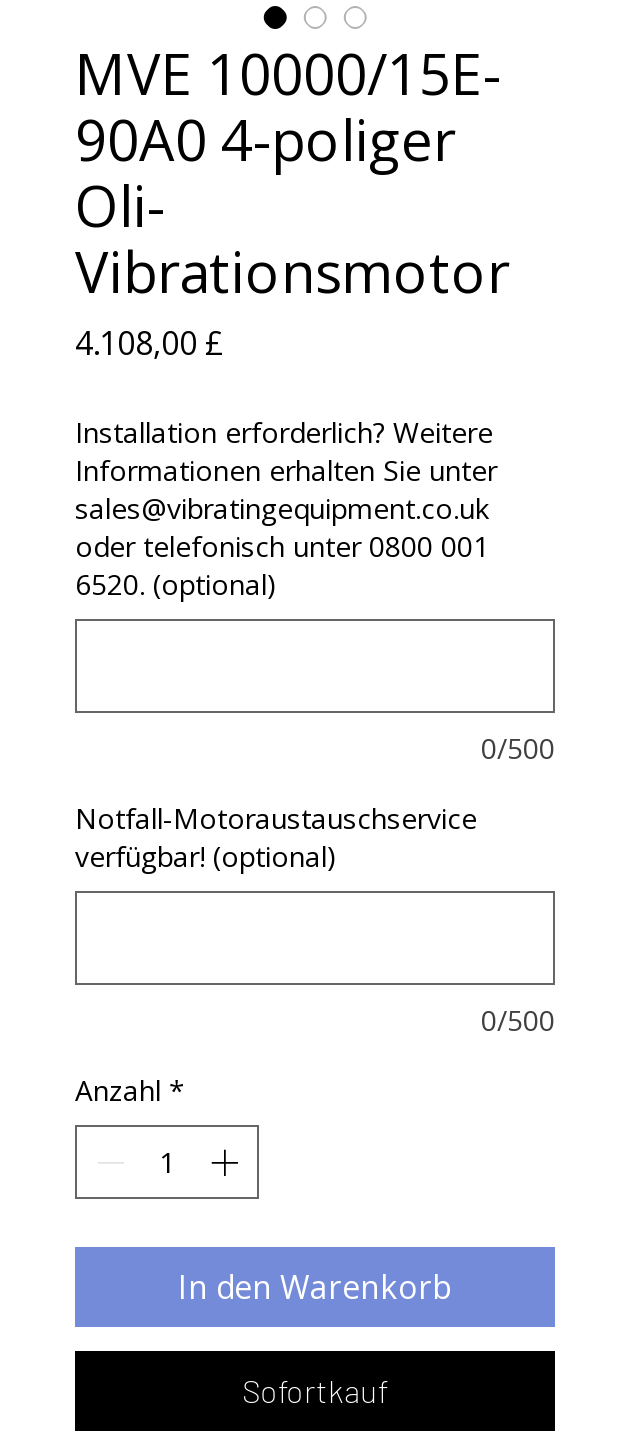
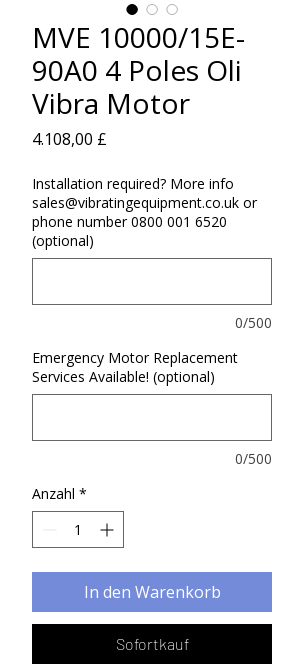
[75,101,509,309] 90A0 4-poliger | Oli- | Vibrationsmotor -> [32,51,242,122] 90A0 4 Poles Oli | Vibra Motor
[75,413,497,603] Installation erforderlich? Weitere | Informationen erhalten Sie unter | sales@vibratingequipment.co.uk | oder telefonisch unter 0800 001 | 6520. (optional) -> [32,174,257,250] Installation required? More info | sales@vibratingequipment.co.uk or | phone number 0800 001 6520 | (optional)
[75,799,477,875] Notfall-Motoraustauschservice | verfügbar! (optional) -> [32,348,238,386] Emergency Motor Replacement | Services Available! (optional)

